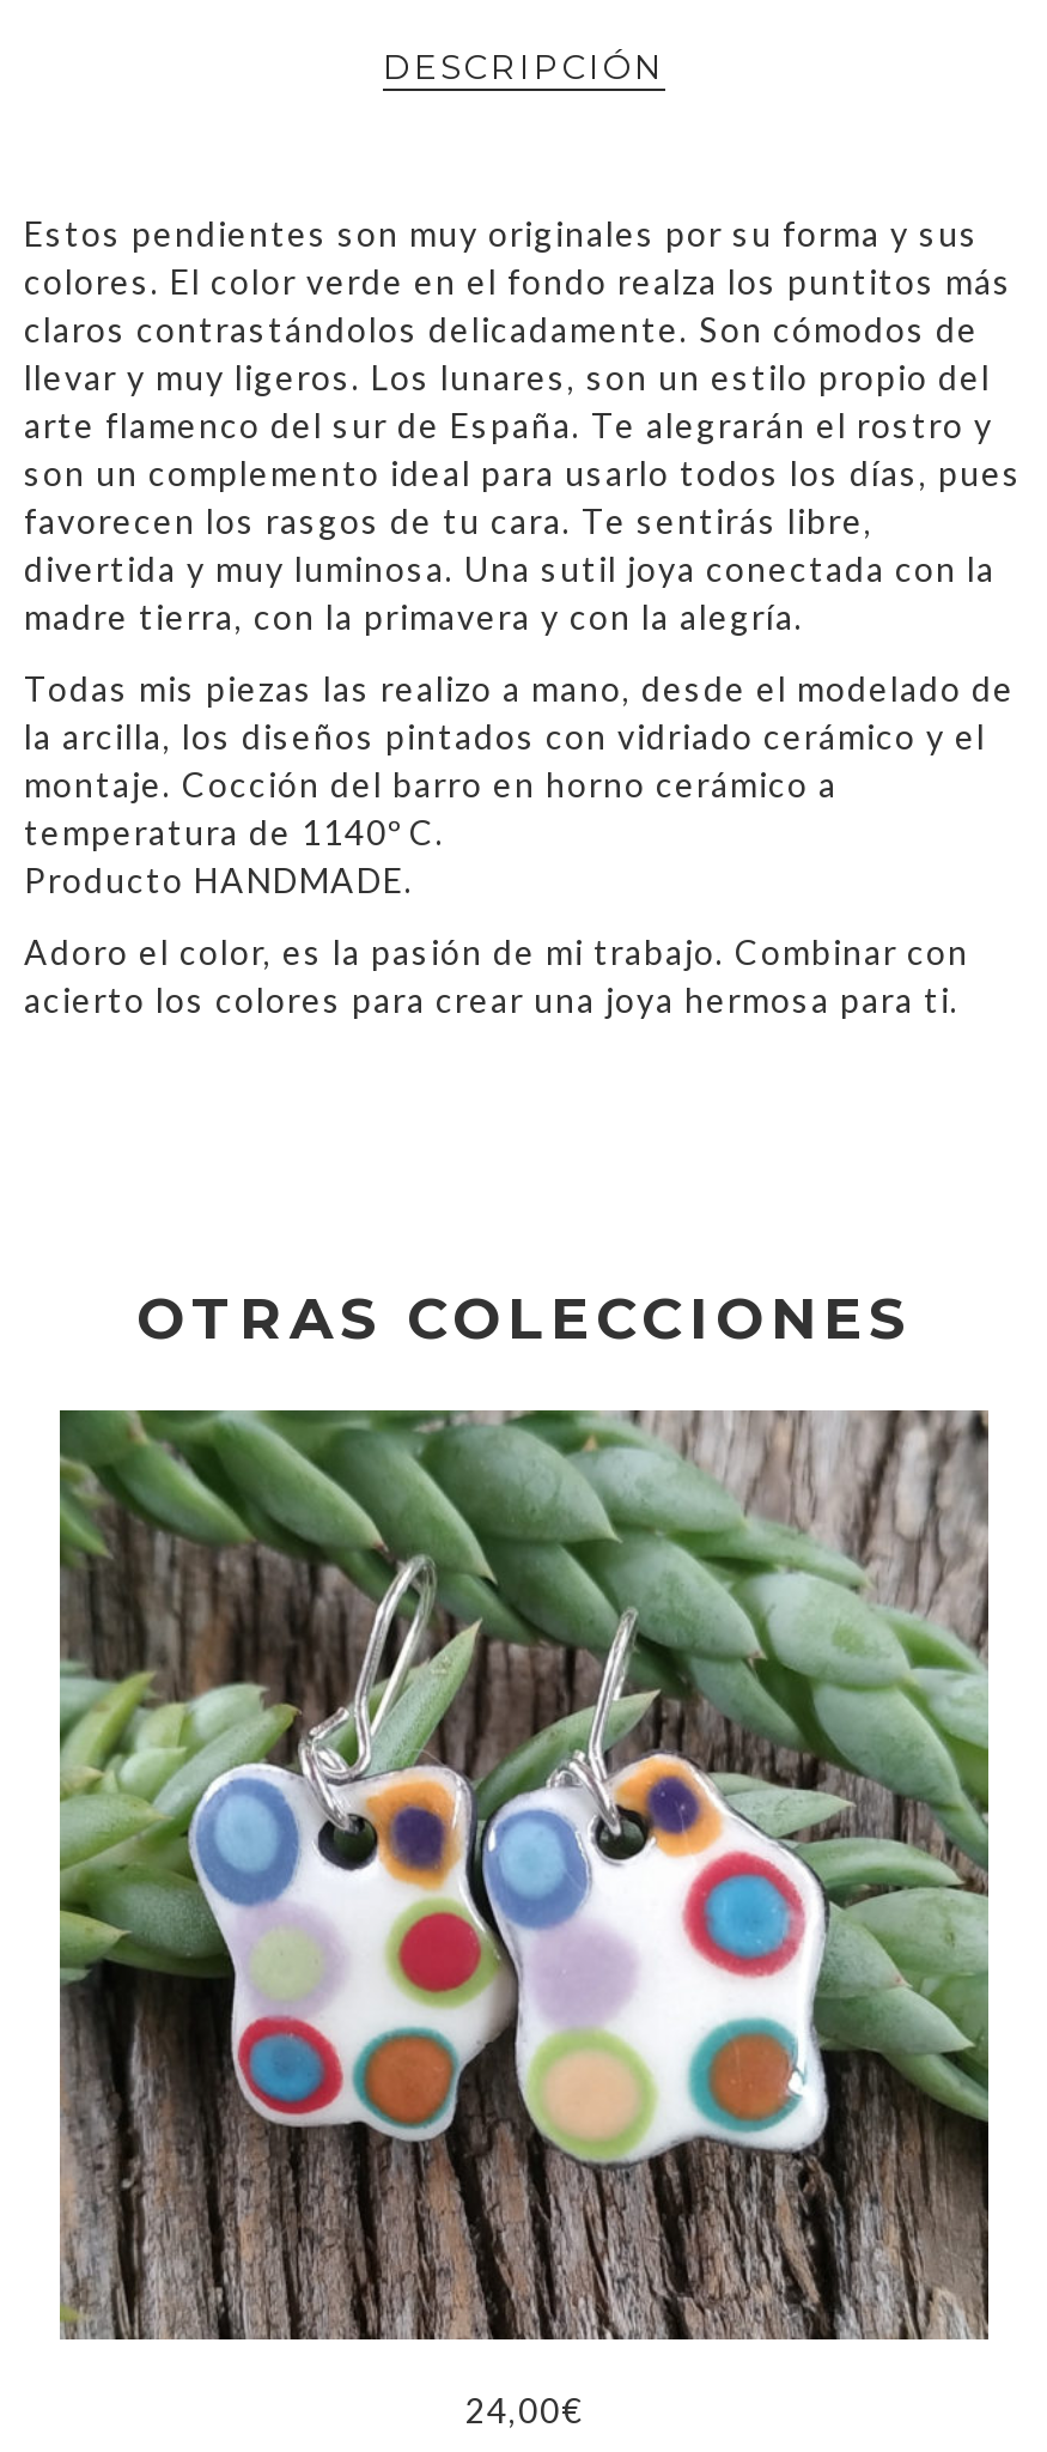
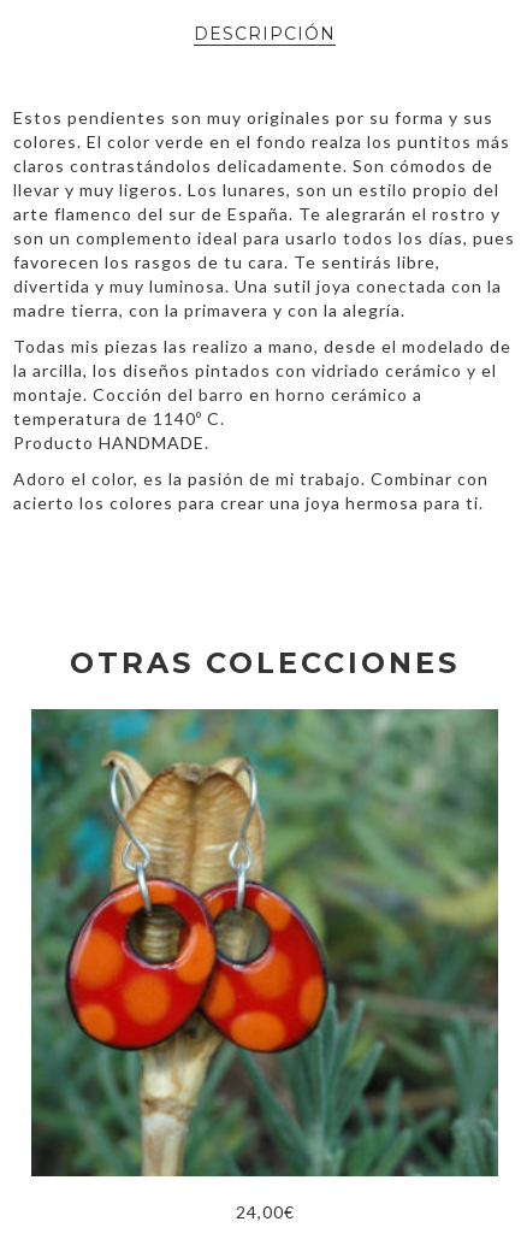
[57,1408,991,2342] [image] -> [30,709,499,1178] [image]

